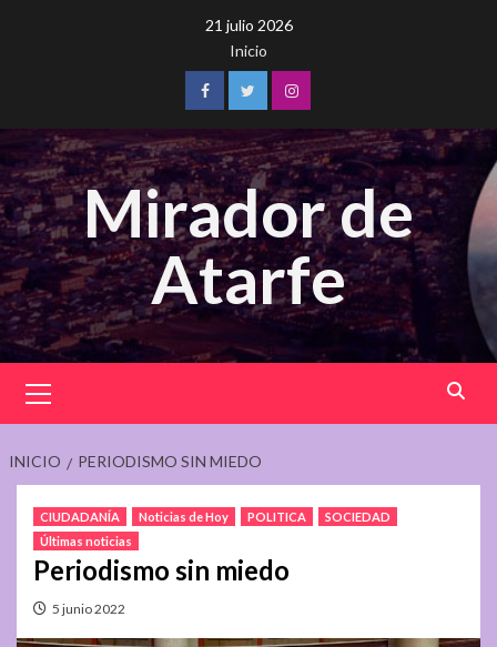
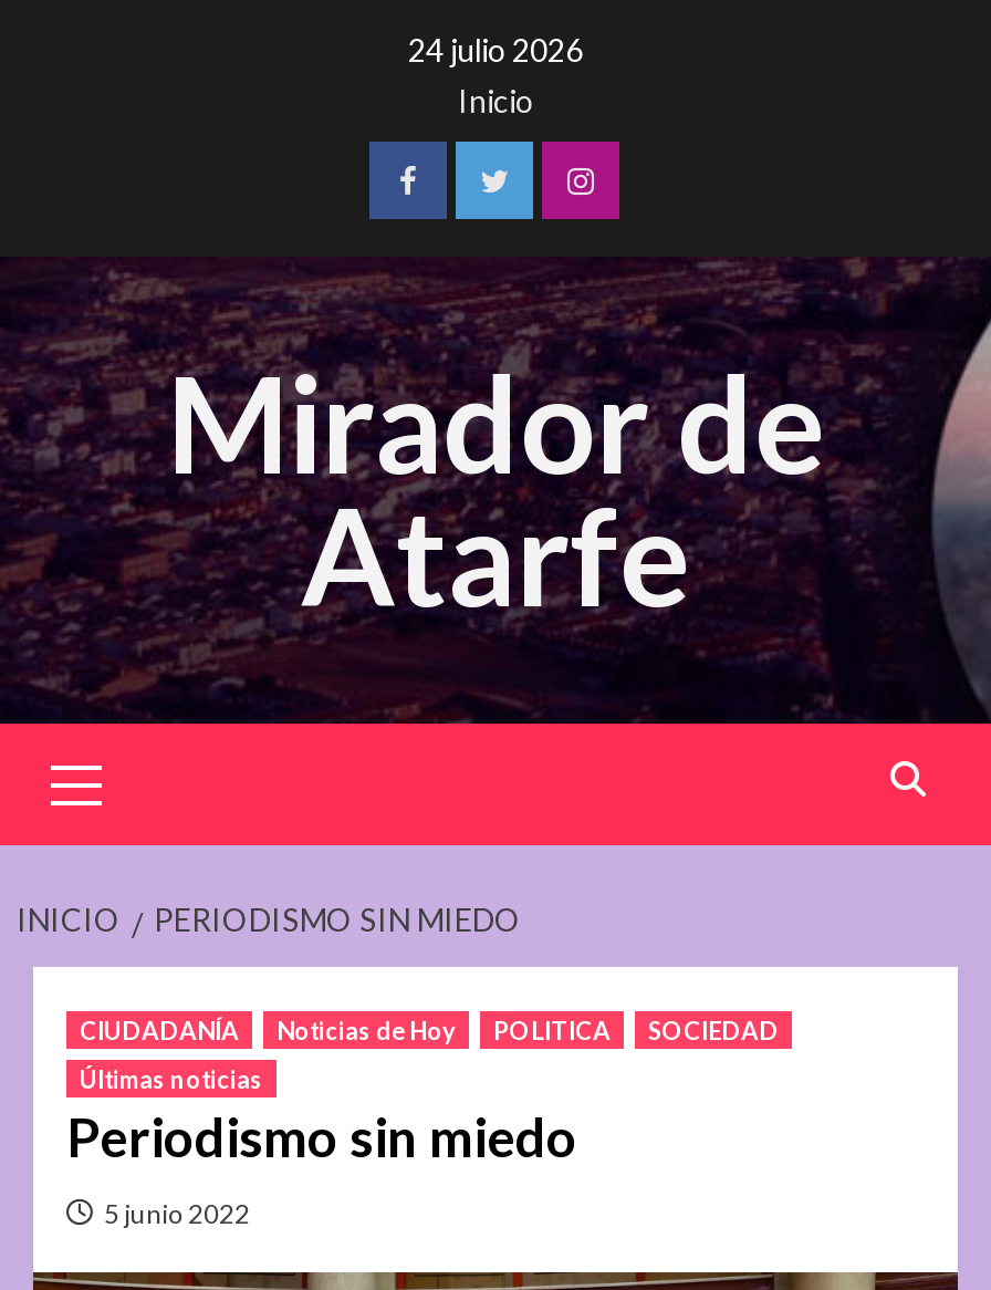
[205,16,292,34] 21 julio 2026 -> [408,31,583,69] 24 julio 2026

